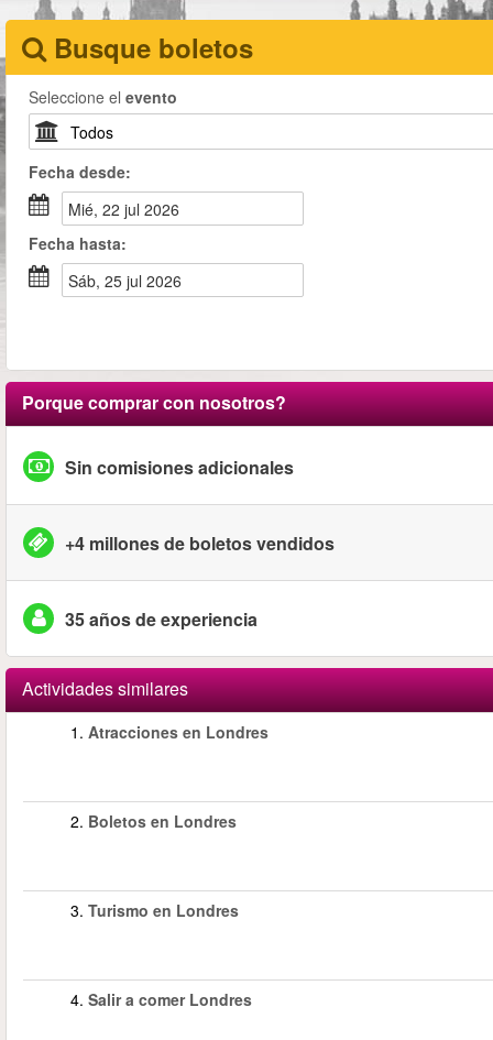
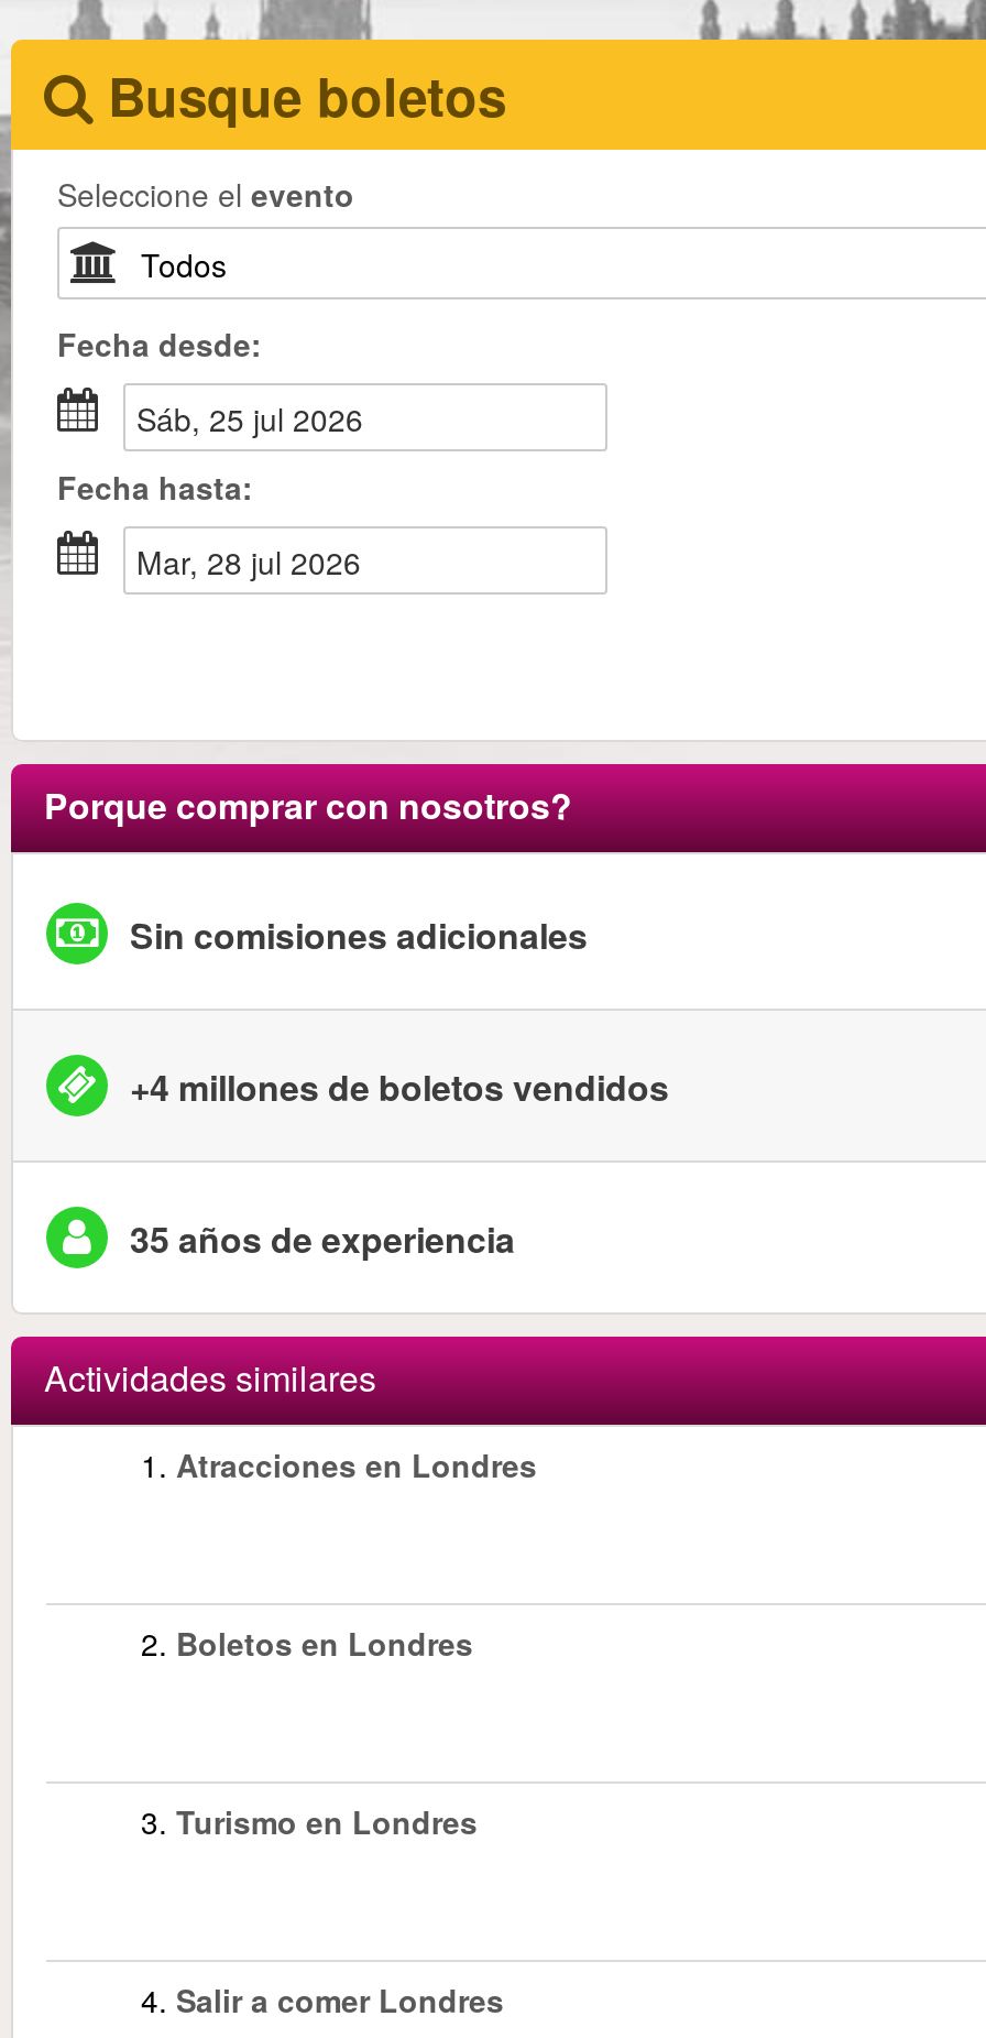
[81,198,179,220] mié, 22 jul 2026 -> [156,396,363,440] sáb, 25 jul 2026
[78,270,182,292] sáb, 25 jul 2026 -> [163,540,361,584] mar, 28 jul 2026

